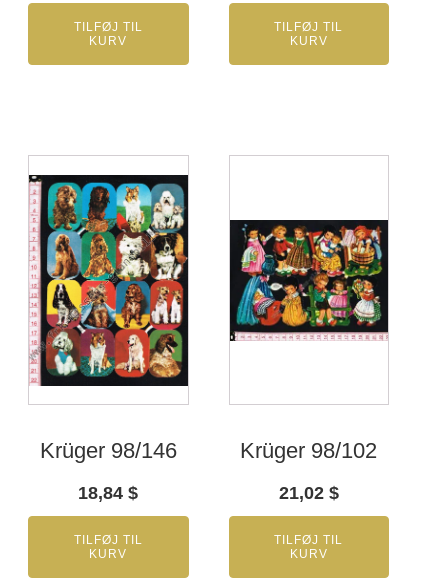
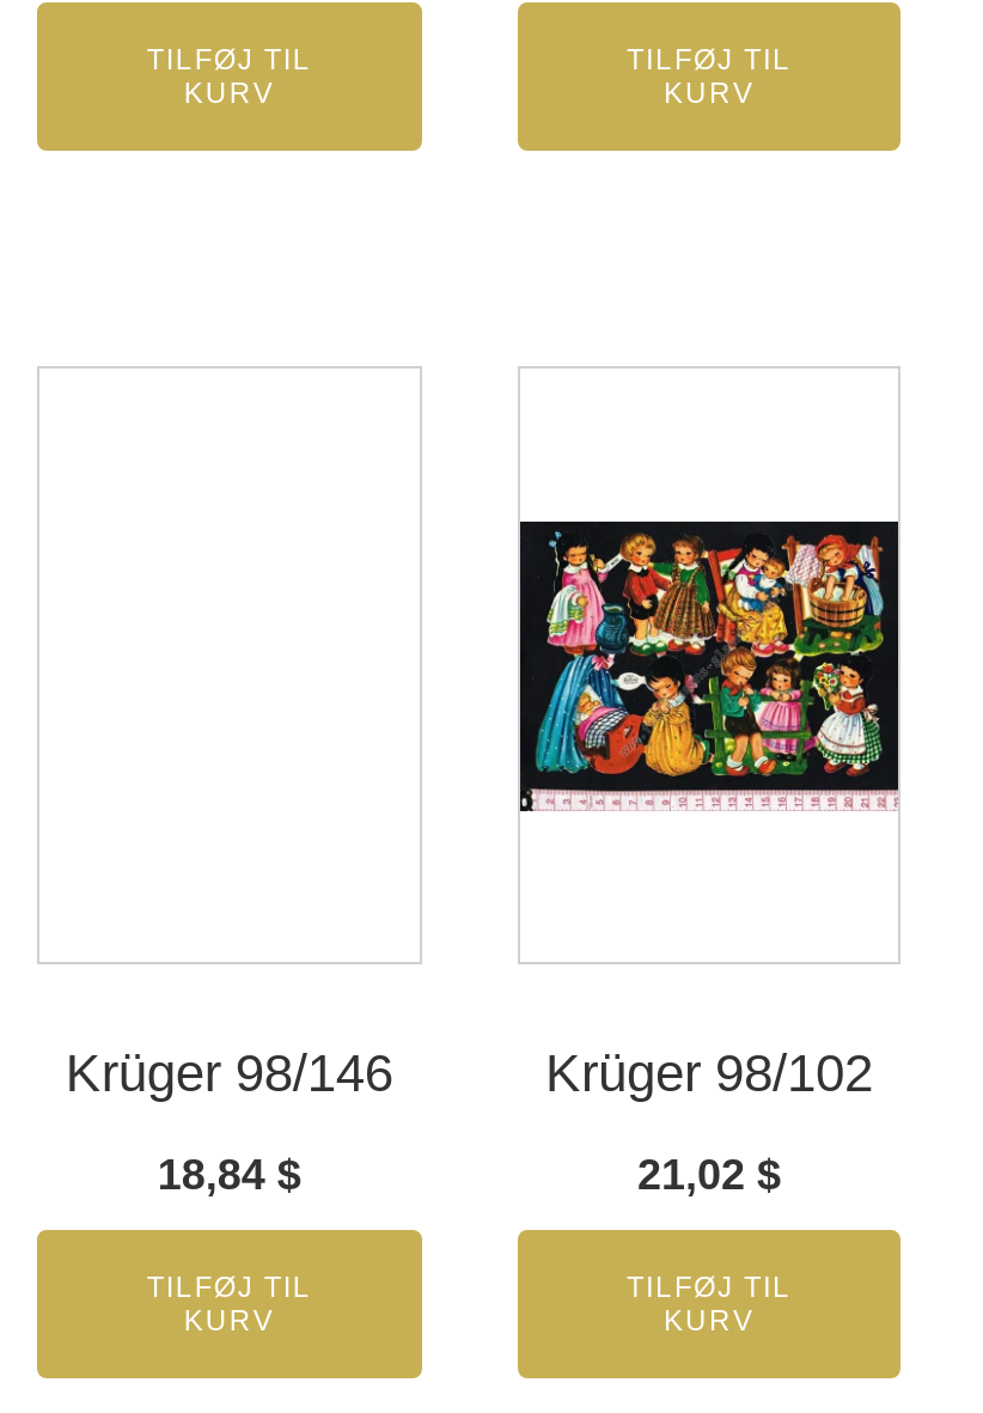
[28,174,189,387] [image] -> none

